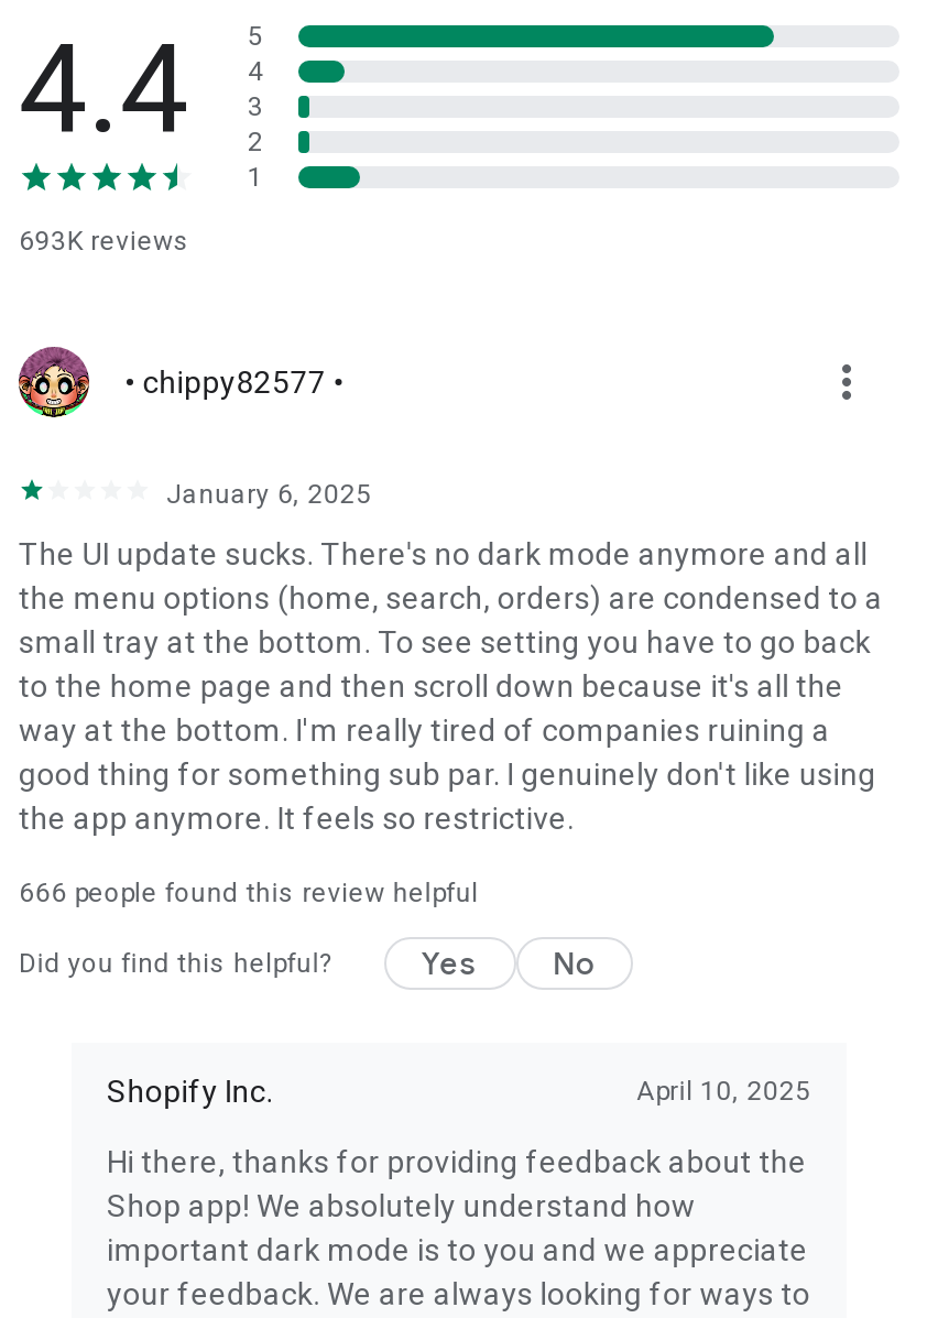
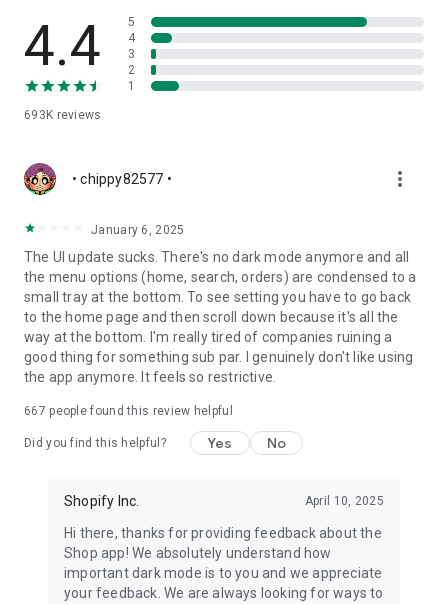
[19,878,478,908] 666 people found this review helpful -> [24,404,233,418] 667 people found this review helpful

